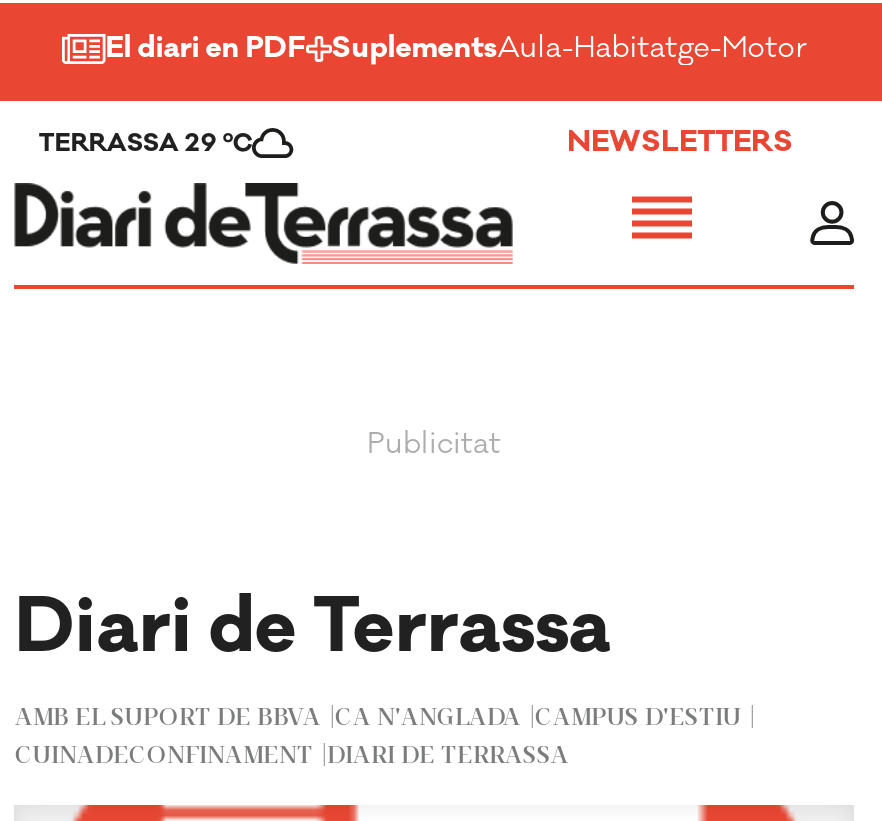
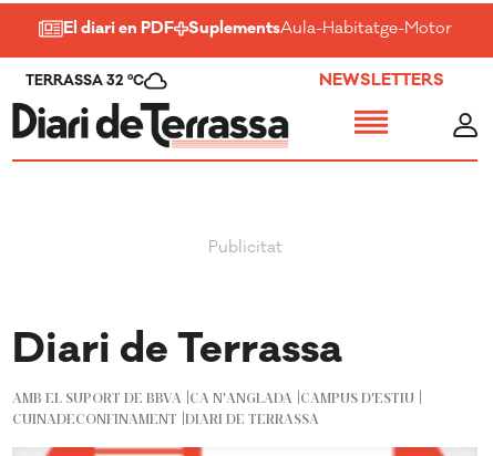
[39,126,253,158] TERRASSA 29 ºC -> [26,71,144,89] TERRASSA 32 ºC

